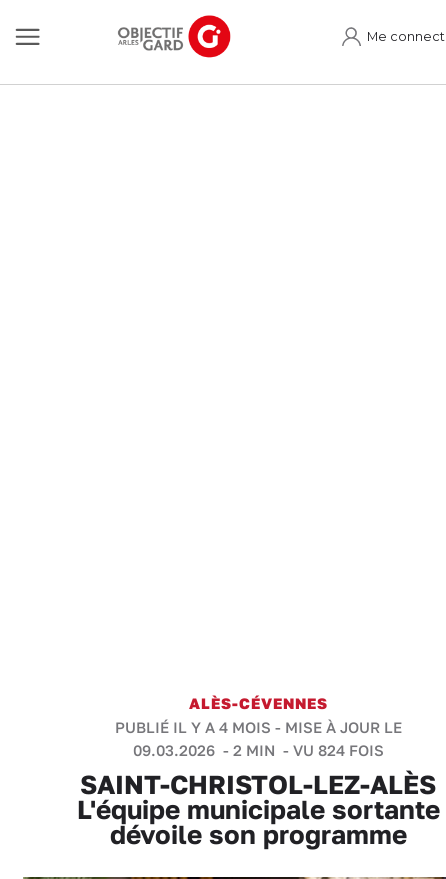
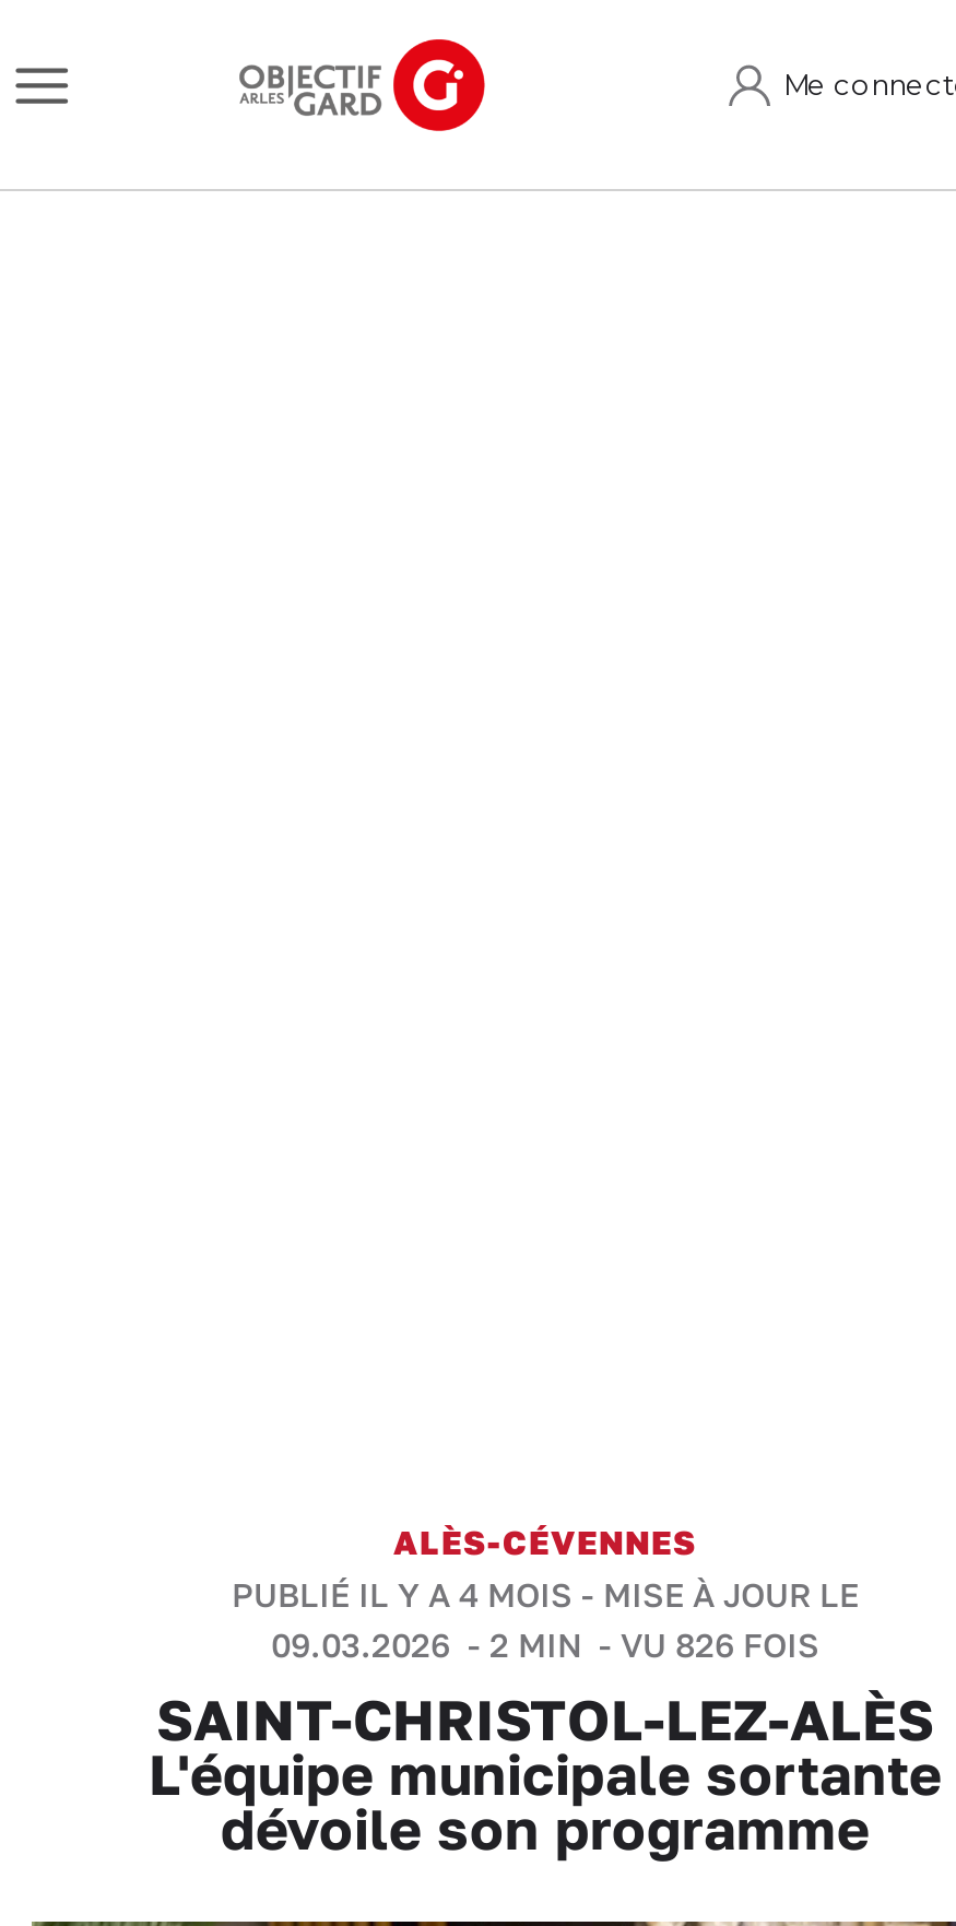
[132,741,383,759] 09.03.2026 - 2 MIN - VU 824 FOIS -> [271,1624,819,1664] 09.03.2026 - 2 MIN - VU 826 FOIS

